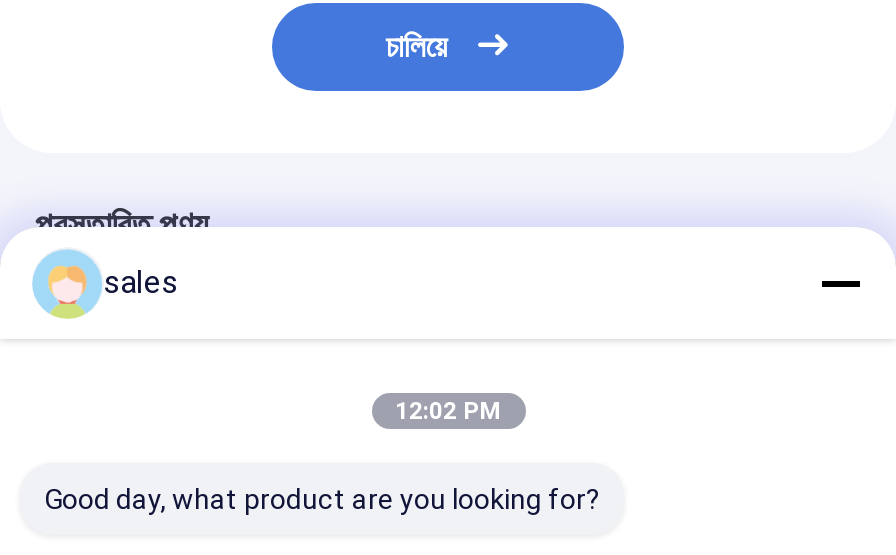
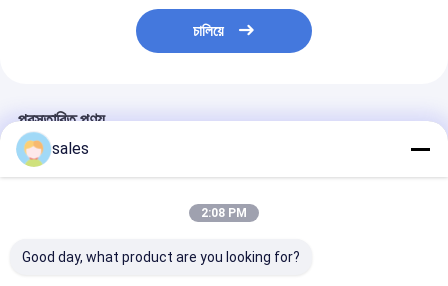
[395,397,501,425] 12:02 PM -> [201,206,247,220] 2:08 PM

